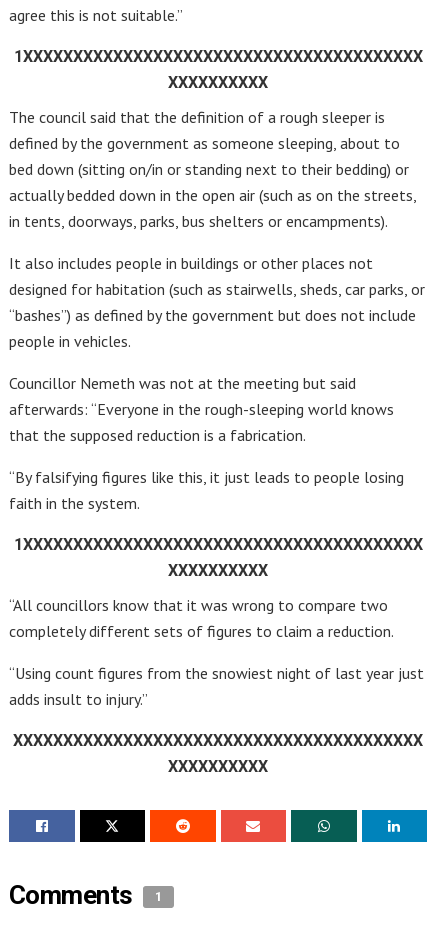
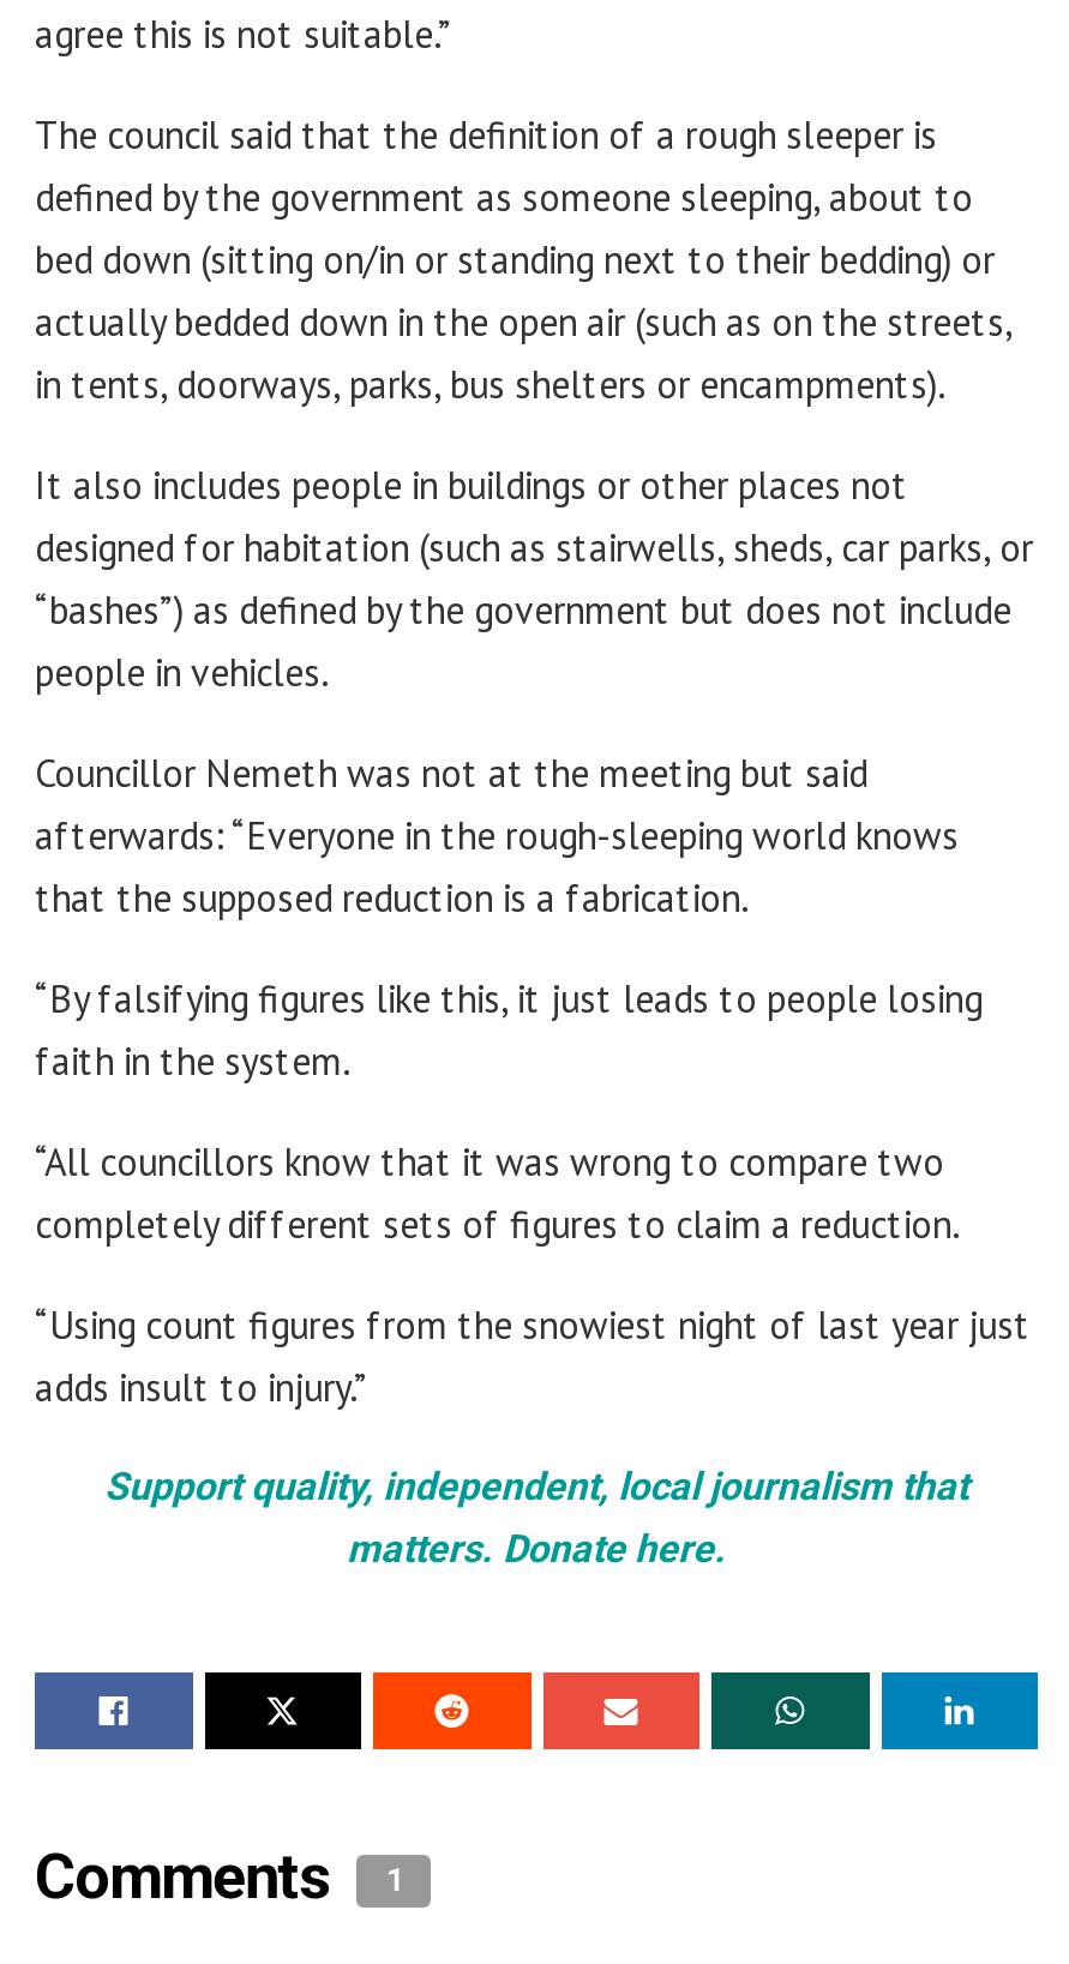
[13,47,422,92] 1XXXXXXXXXXXXXXXXXXXXXXXXXXXXXXXXXXXXXXXX | XXXXXXXXXX -> none
[13,535,422,580] 1XXXXXXXXXXXXXXXXXXXXXXXXXXXXXXXXXXXXXXXX | XXXXXXXXXX -> none
[13,731,423,776] XXXXXXXXXXXXXXXXXXXXXXXXXXXXXXXXXXXXXXXXX | XXXXXXXXXX -> [104,1465,968,1573] Support quality, independent, local journalism that | matters. Donate here.

